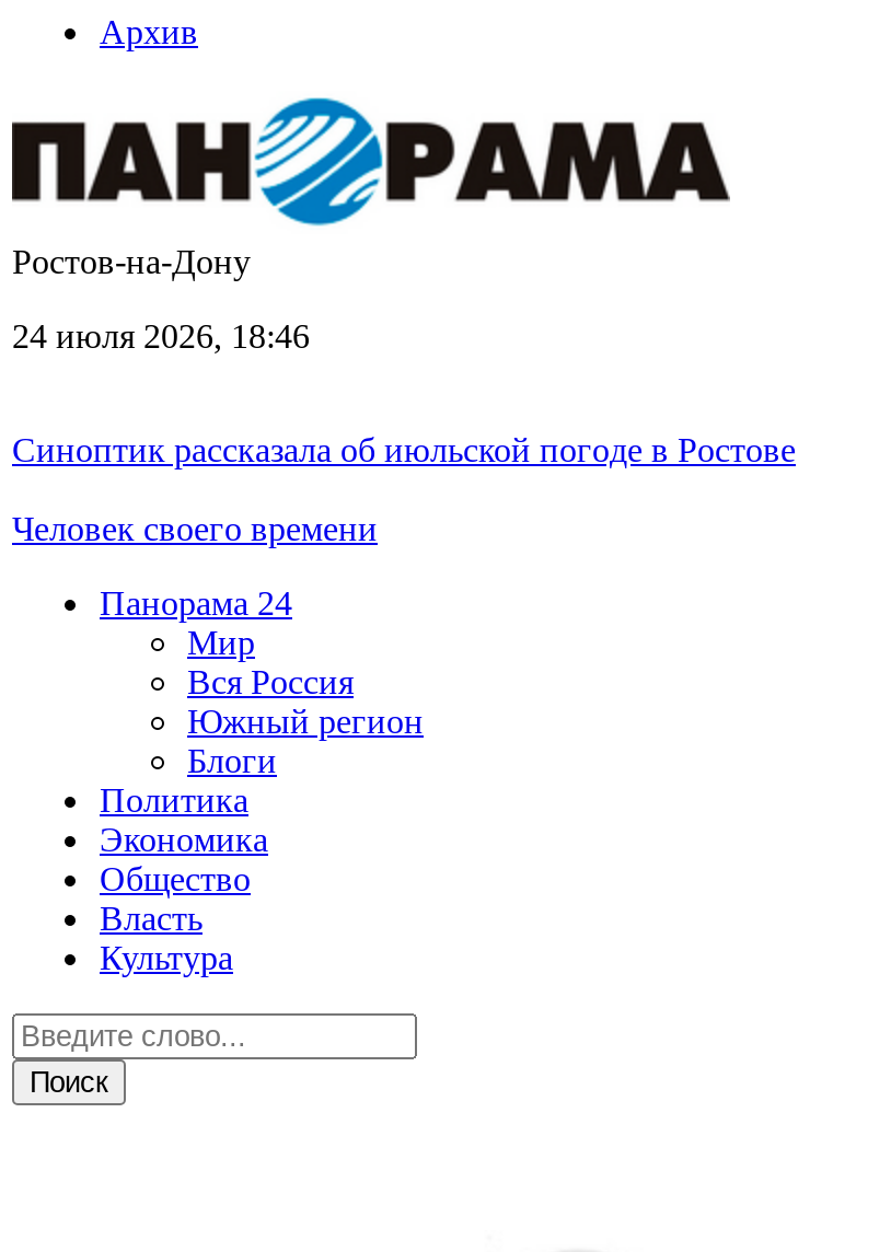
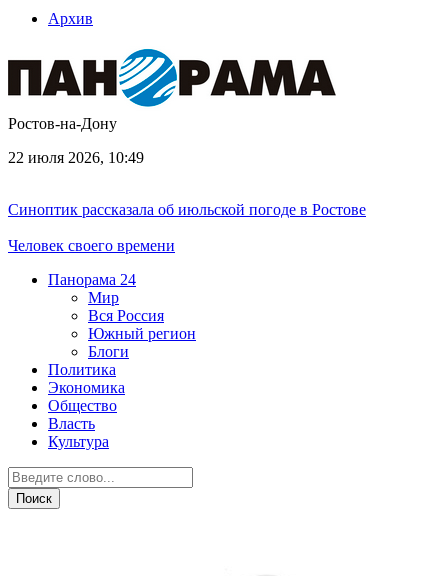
[12,318,310,355] 24 июля 2026, 18:46 -> [8,149,144,166] 22 июля 2026, 10:49

